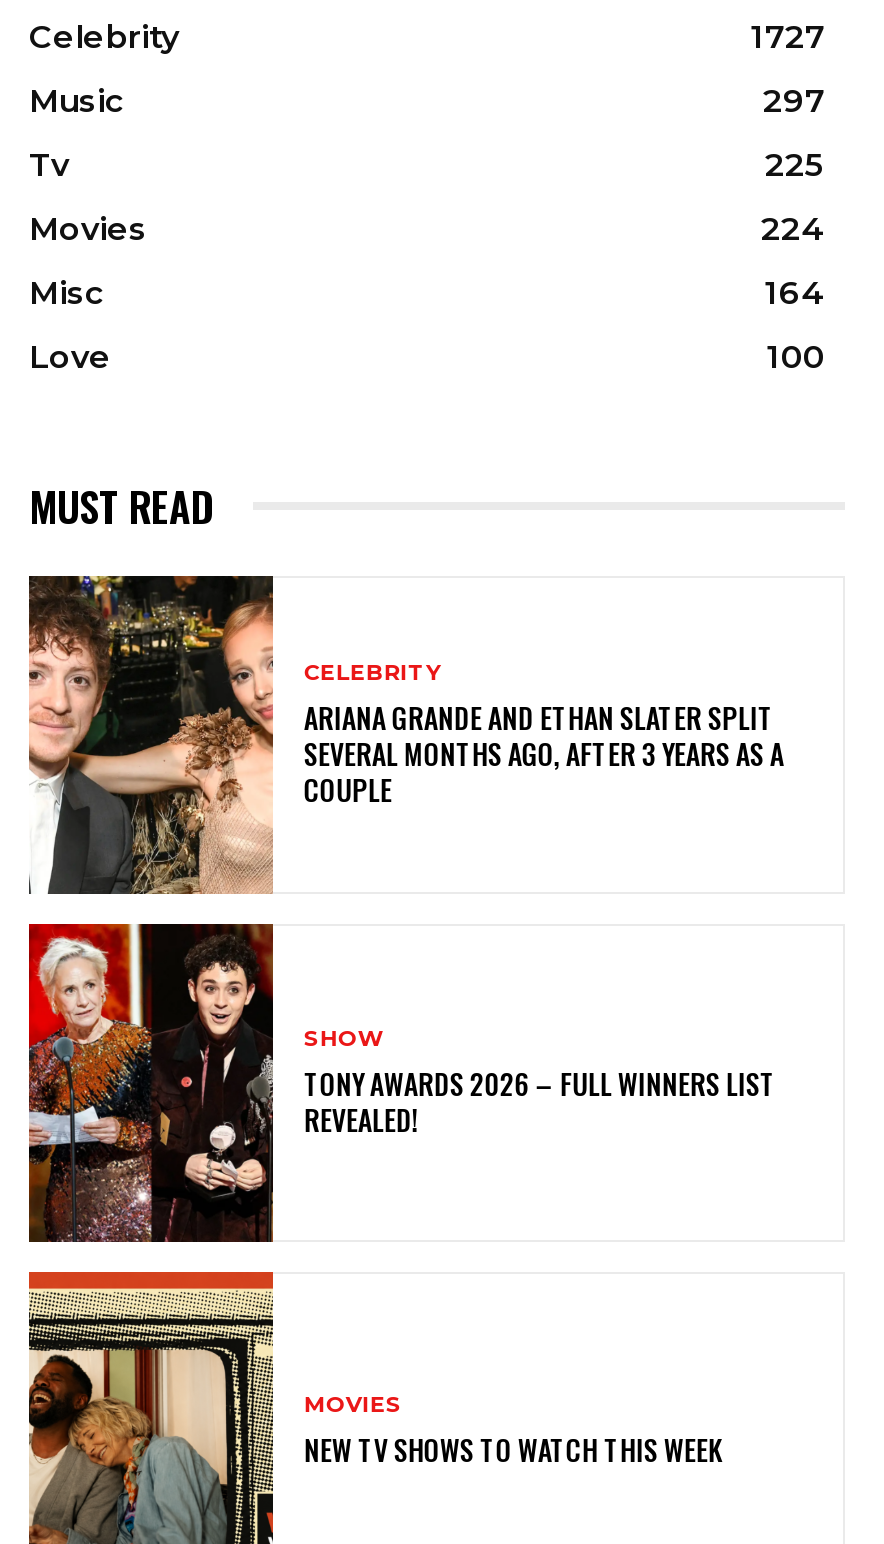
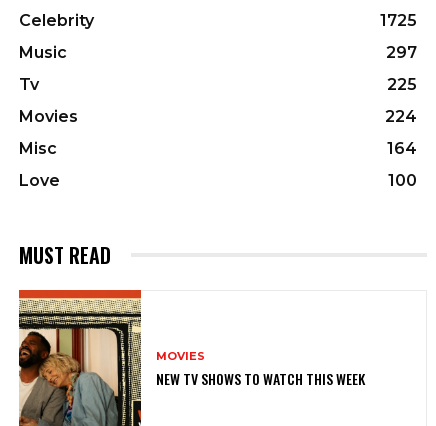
[751,17,825,55] 1727 -> [380,10,417,29] 1725
[27,574,784,896] [image] | CELEBRITY | ARIANA GRANDE AND ETHAN SLATER SPLIT | SEVERAL MONTHS AGO, AFTER 3 YEARS AS A | COUPLE -> none
[27,922,776,1244] [image] | SHOW | TONY AWARDS 2026 – FULL WINNERS LIST | REVEALED! -> none

